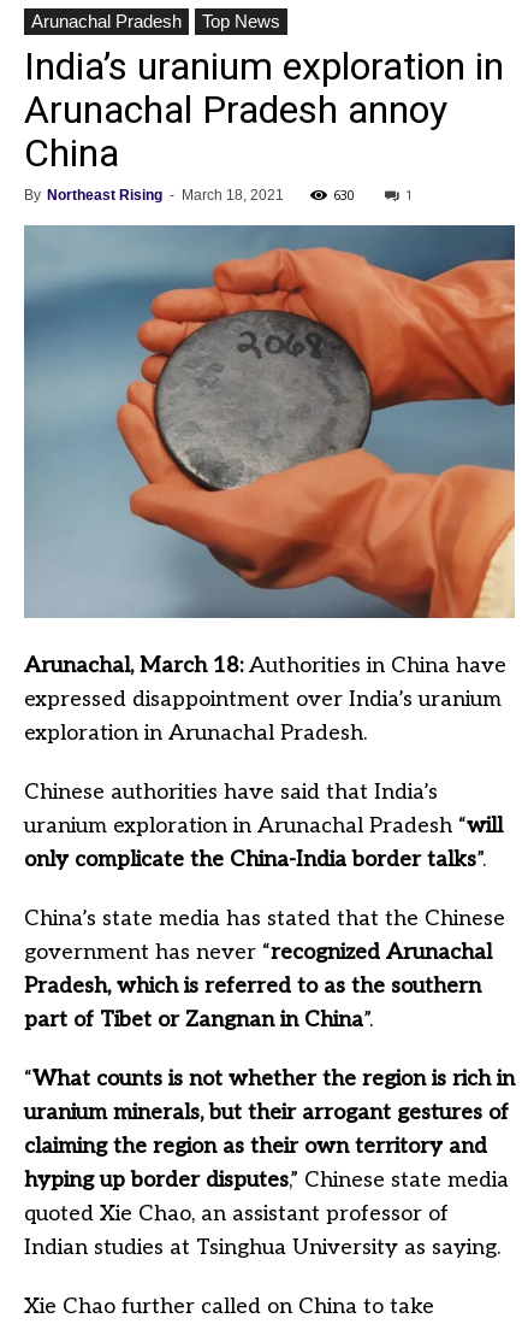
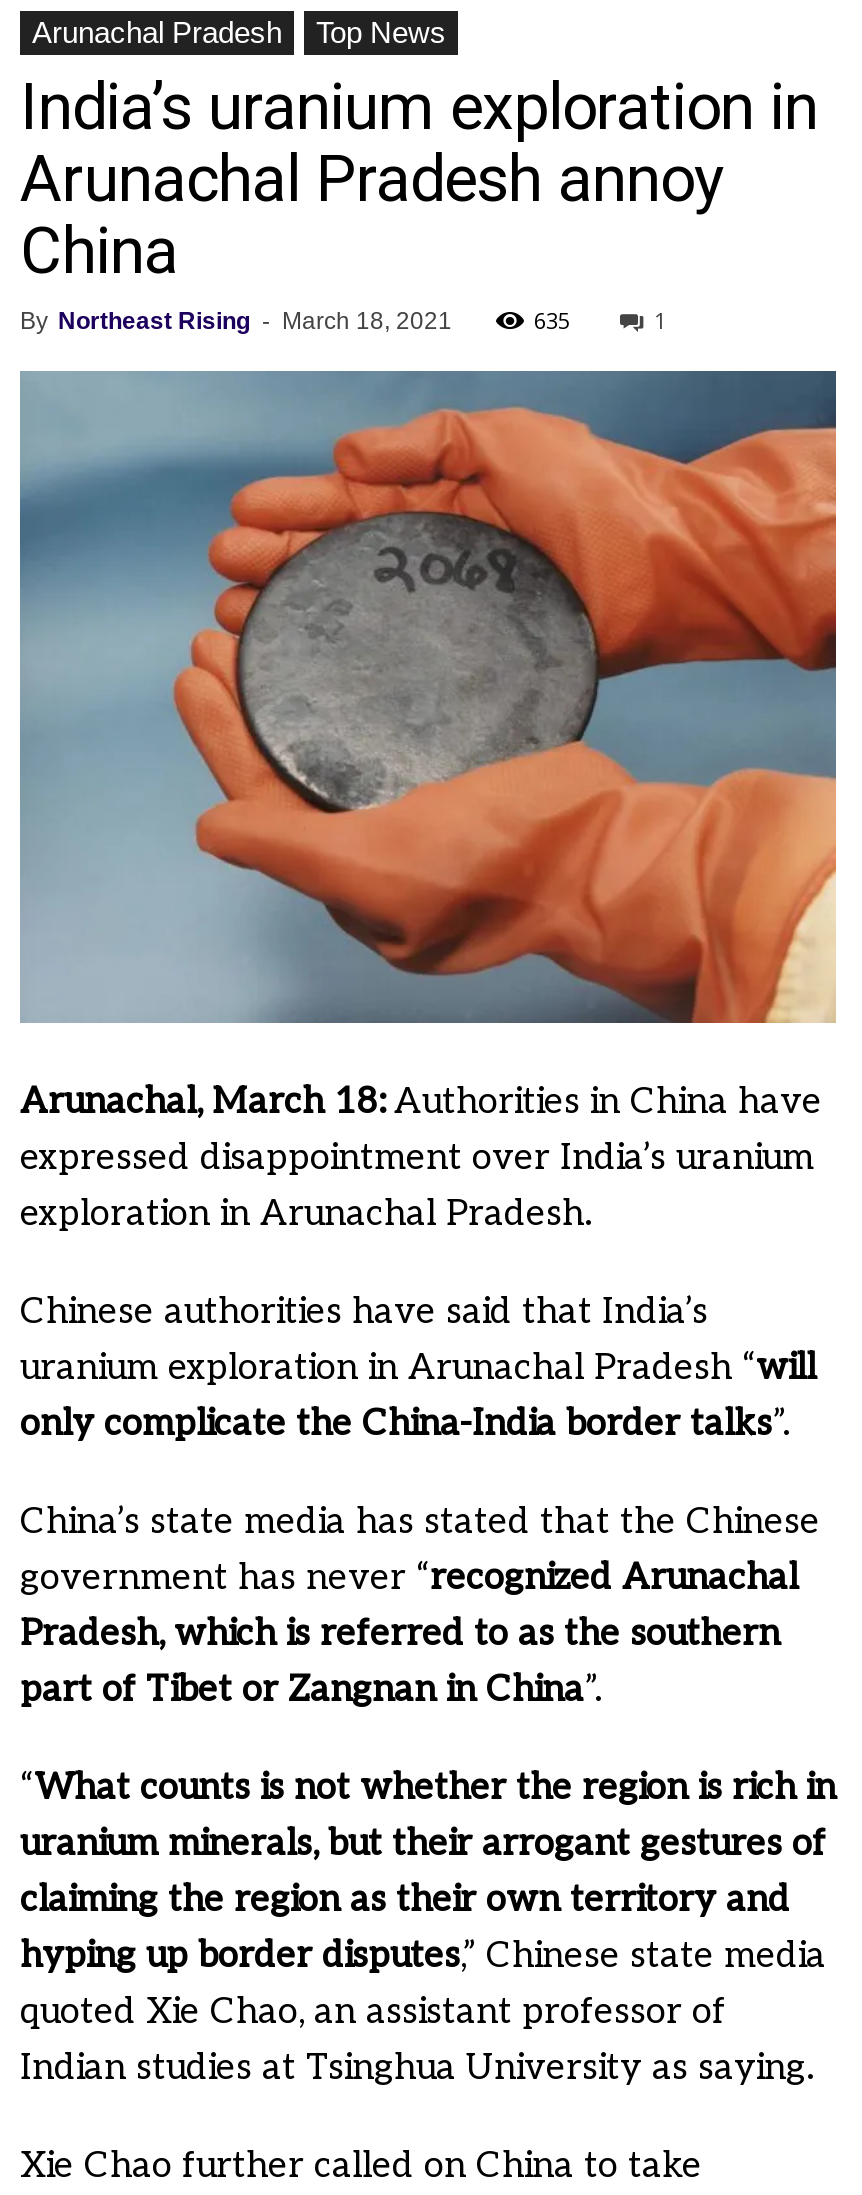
[333,186,355,204] 630 -> [534,305,570,335] 635

